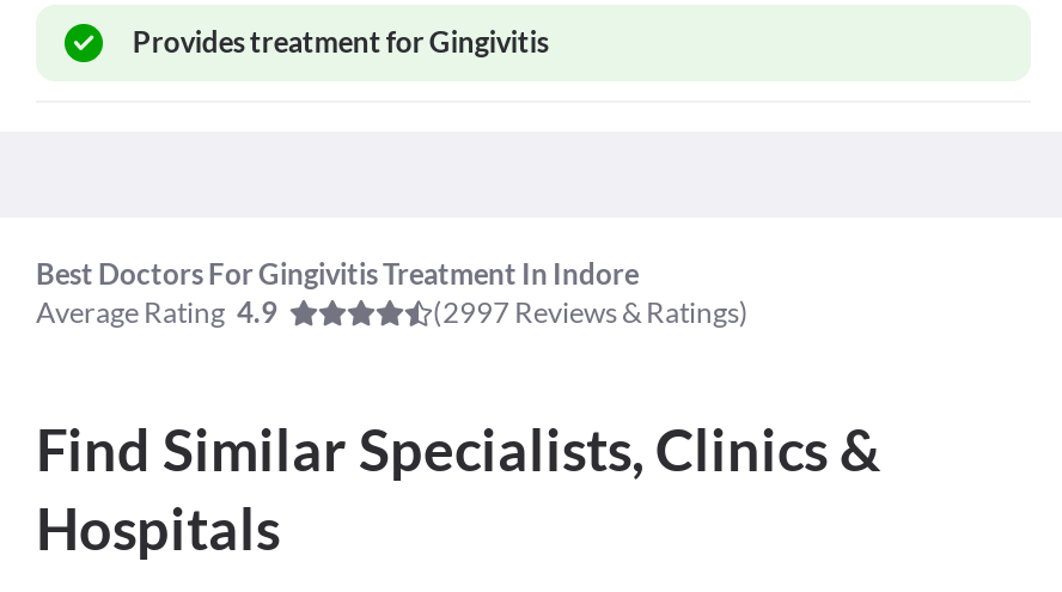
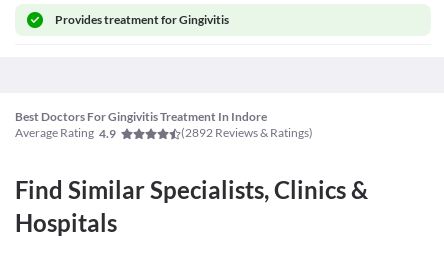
[433,293,749,329] (2997 Reviews & Ratings) -> [181,125,313,140] (2892 Reviews & Ratings)

